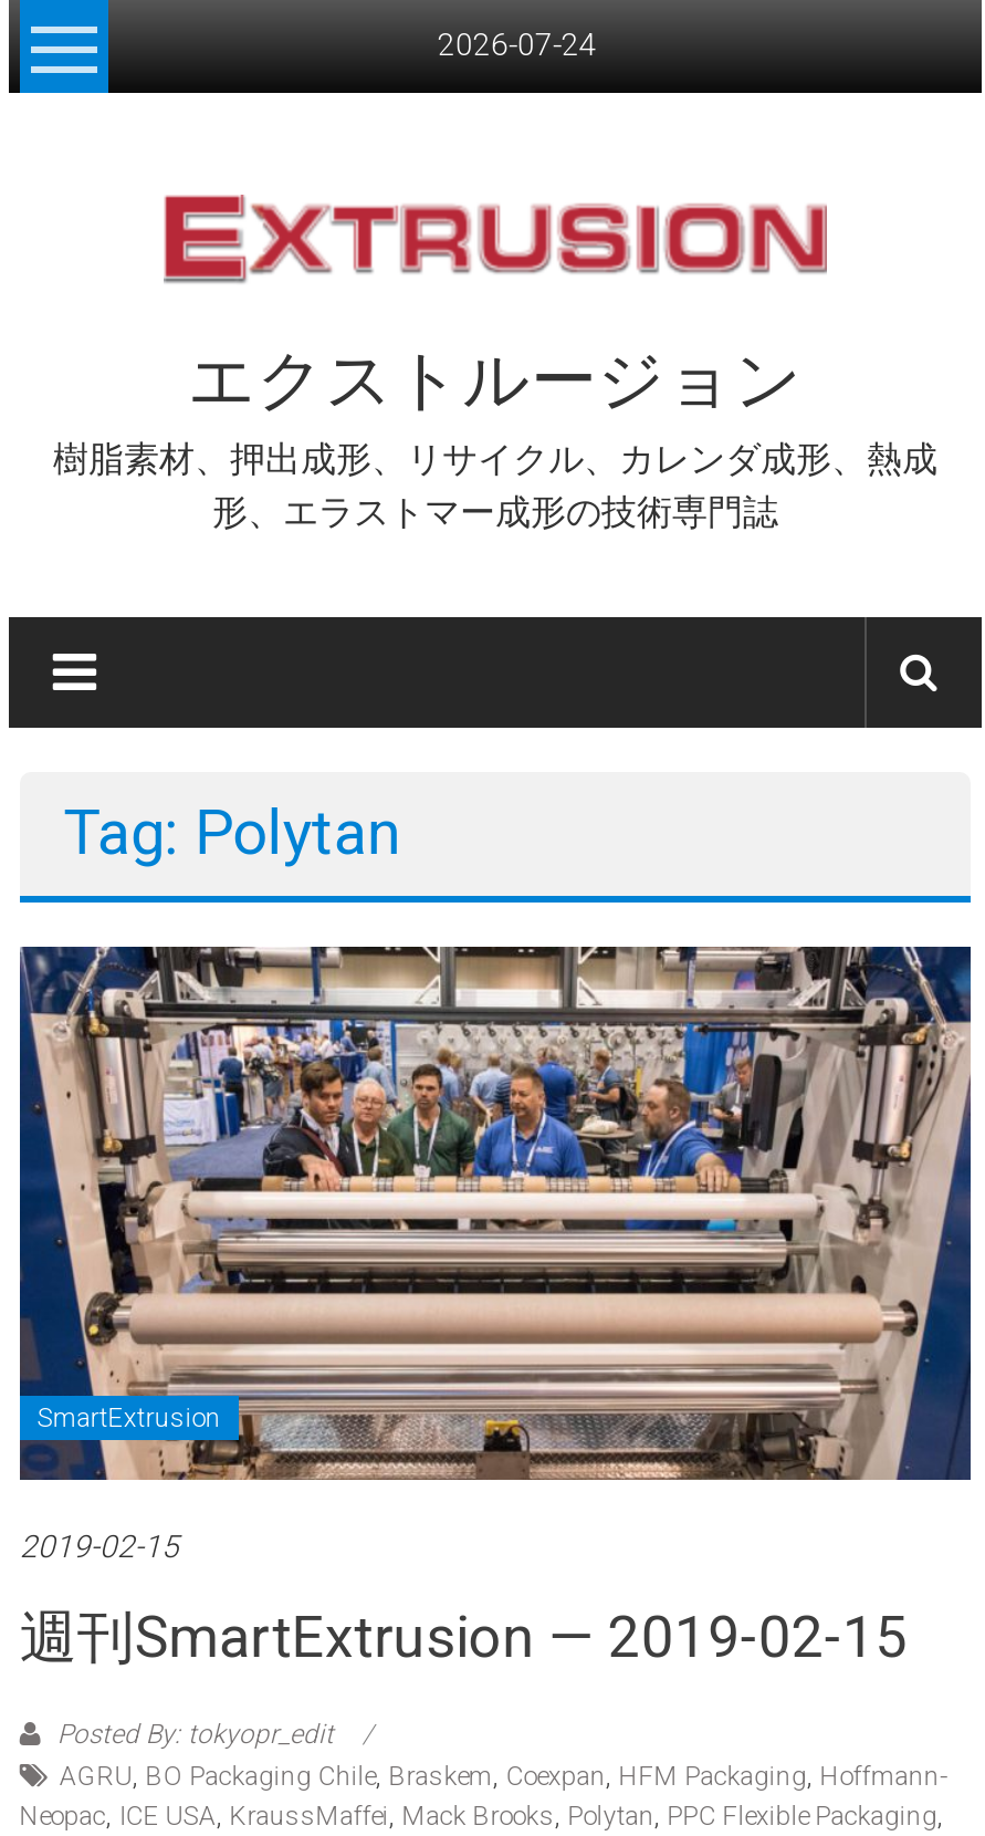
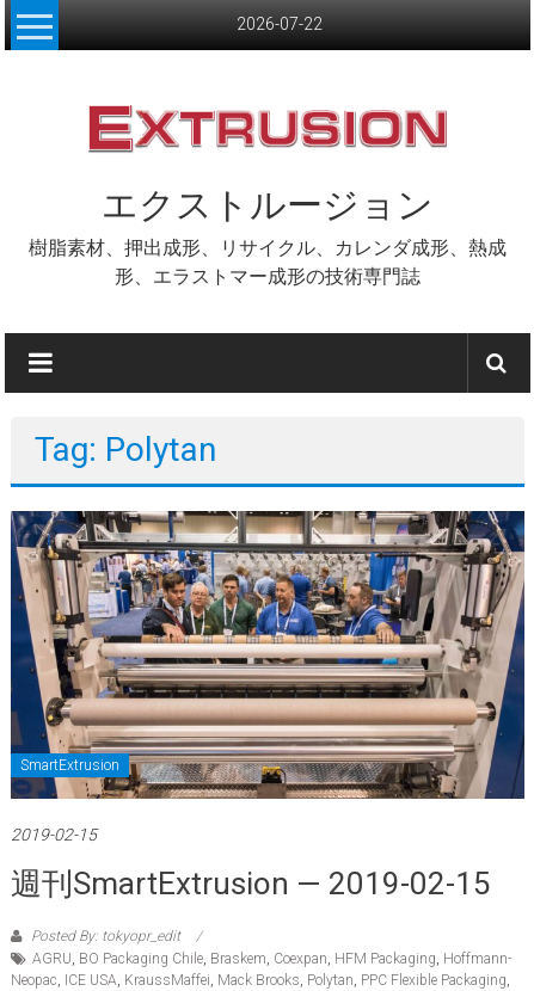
[438,27,597,62] 2026-07-24 -> [236,14,322,33] 2026-07-22

